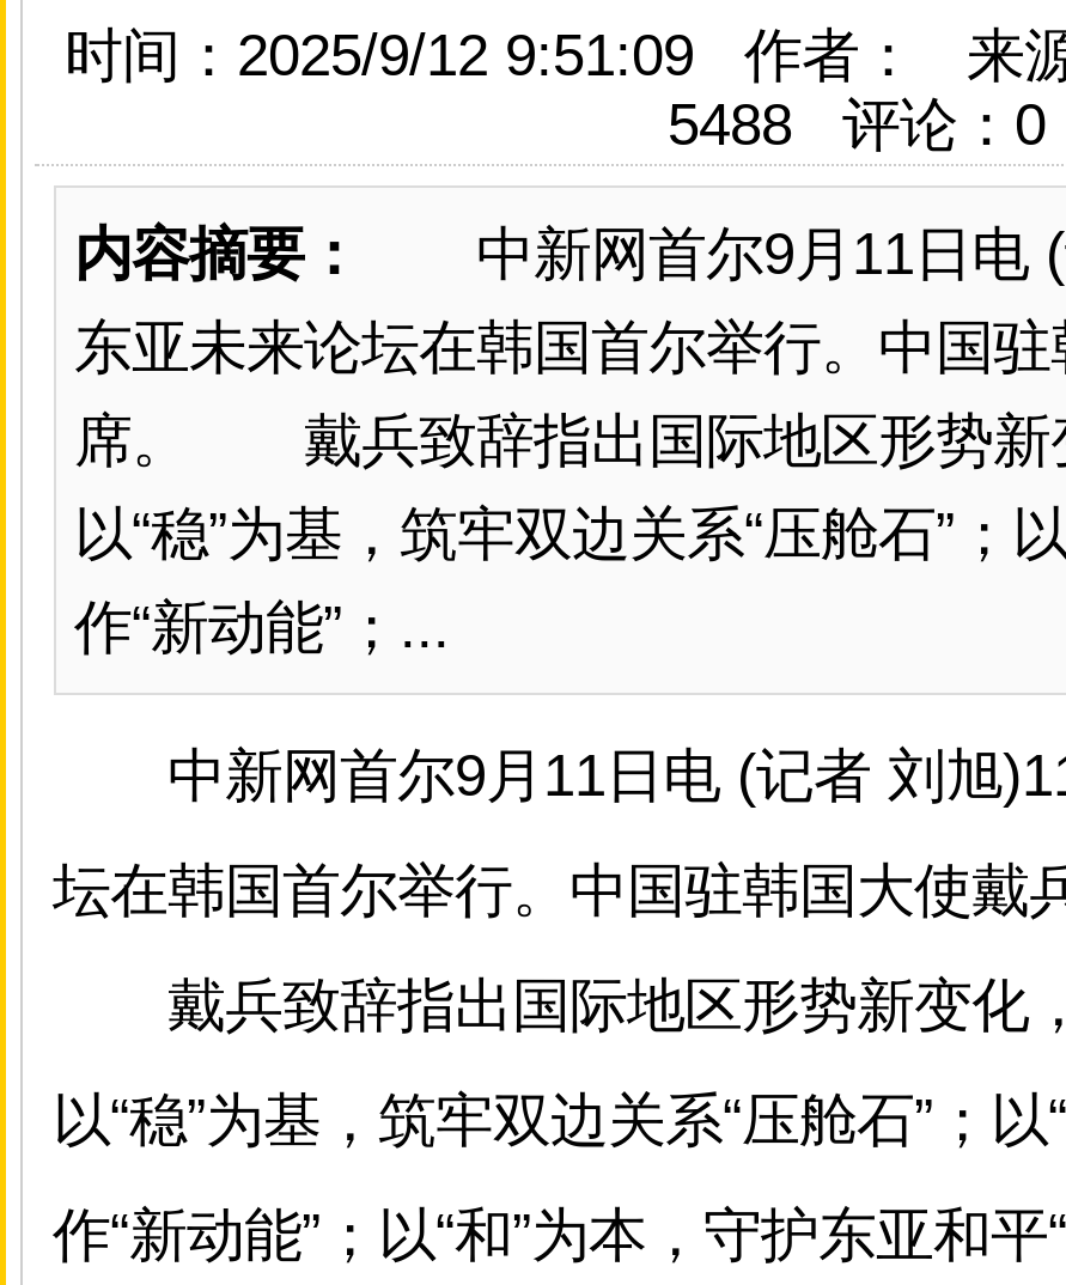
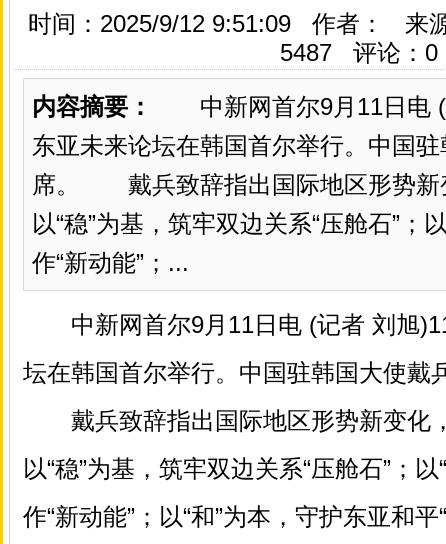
[668,92,1046,157] 5488评论：0 -> [279,39,437,66] 5487评论：0

